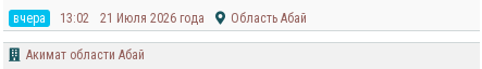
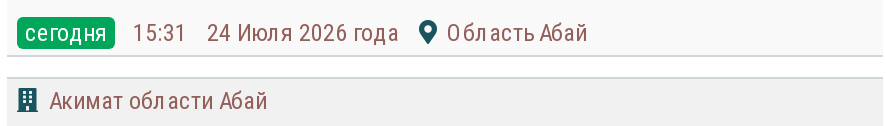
[13,11,205,26] вчера | 13:02 | 21 Июля 2026 года -> [25,19,399,47] cегодня | 15:31 | 24 Июля 2026 года

